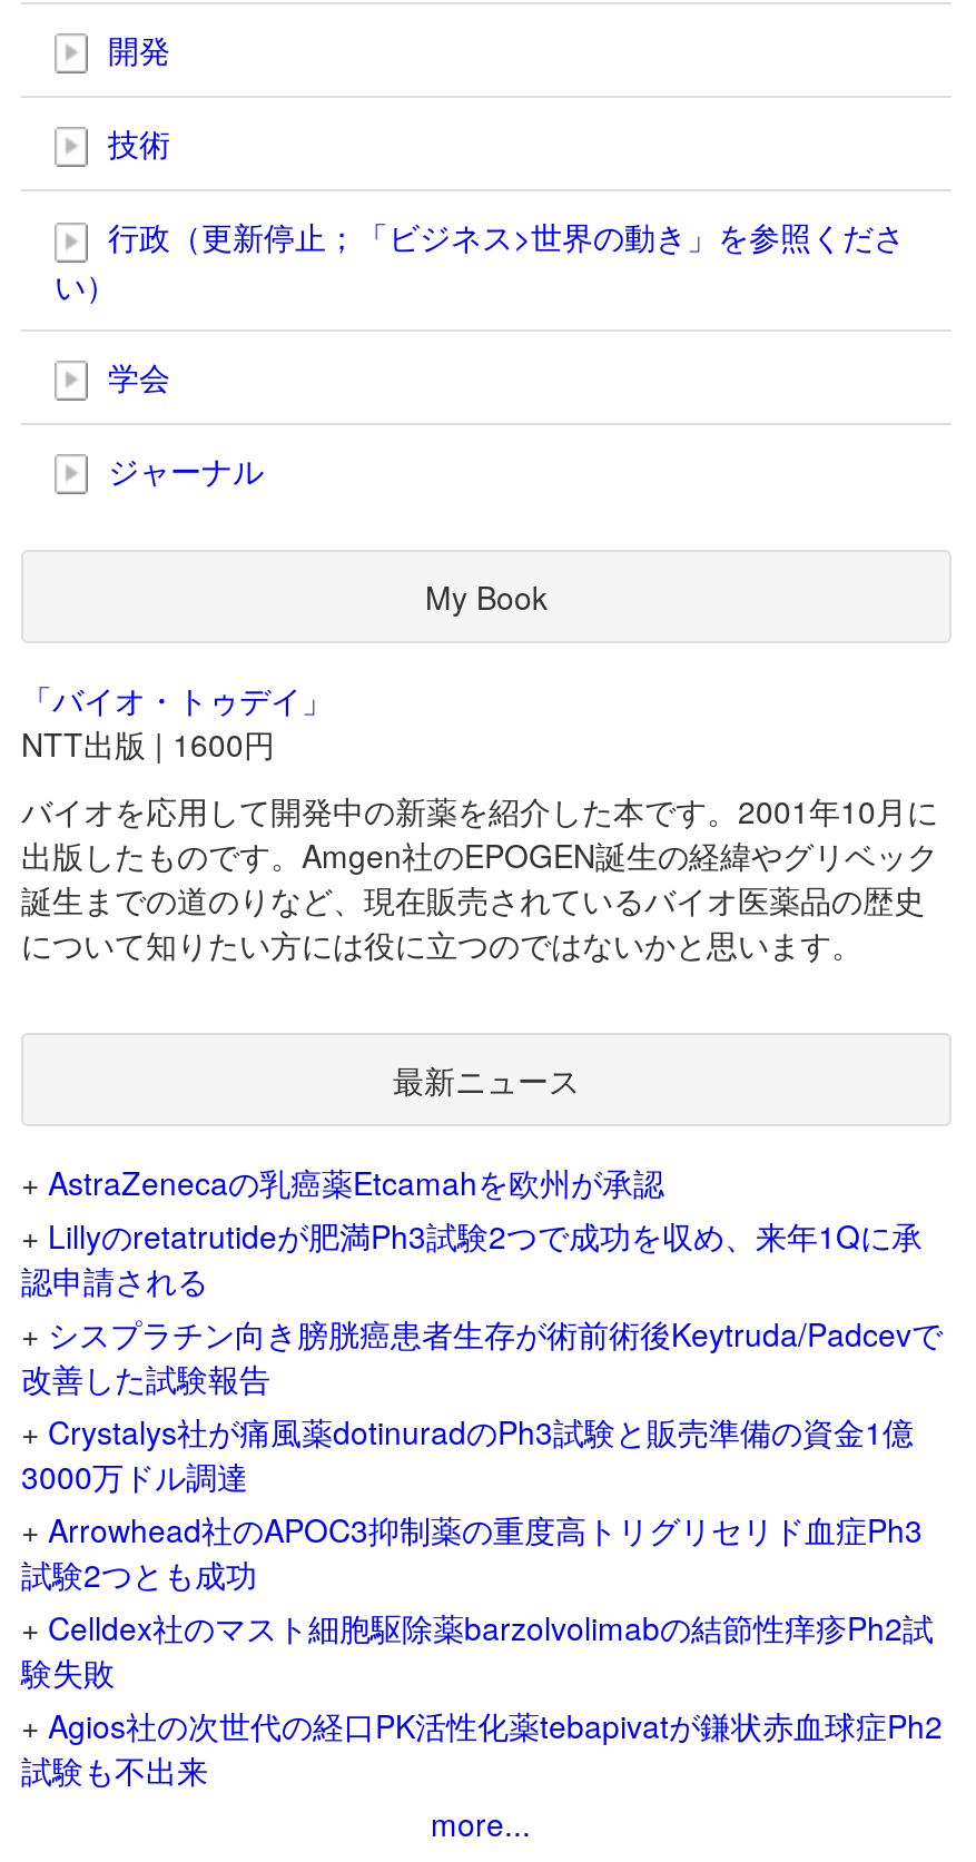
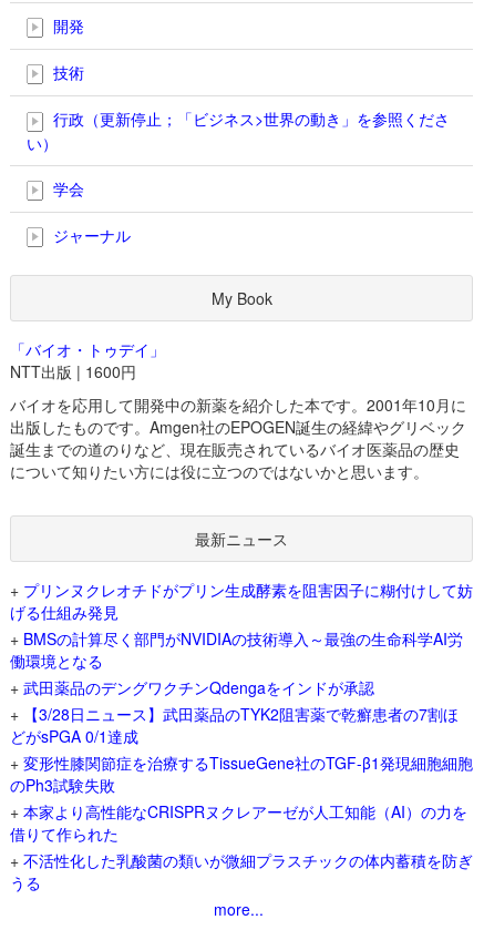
[21,1160,943,1793] + AstraZenecaの乳癌薬Etcamahを欧州が承認 | + Lillyのretatrutideが肥満Ph3試験2つで成功を収め、来年1Qに承 | 認申請される | +シスプラチン向き膀胱癌患者生存が術前術後Keytruda/Padcevで | 改善した試験報告 | + Crystalys社が痛風薬dotinuradのPh3試験と販売準備の資金1億 | 3000万ドル調達 | + Arrowhead社のAPOC3抑制薬の重度高トリグリセリド血症Ph3 | 試験2つとも成功 | + Celldex社のマスト細胞駆除薬barzolvolimabの結節性痒疹Ph2試 | 験失敗 | + Agios社の次世代の経口PK活性化薬tebapivatが鎌状赤血球症Ph2 | 試験も不出来 -> [10,579,473,894] +プリンヌクレオチドがプリン生成酵素を阻害因子に糊付けして妨 | げる仕組み発見 | + BMSの計算尽く部門がNVIDIAの技術導入～最強の生命科学AI労 | 働環境となる | +武田薬品のデングワクチンQdengaをインドが承認 | +【3/28日ニュース】武田薬品のTYK2阻害薬で乾癬患者の7割ほ | どがsPGA 0/1達成 | +変形性膝関節症を治療するTissueGene社のTGF-β1発現細胞細胞 | のPh3試験失敗 | +本家より高性能なCRISPRヌクレアーゼが人工知能（AI）の力を | 借りて作られた | +不活性化した乳酸菌の類いが微細プラスチックの体内蓄積を防ぎ | うる

